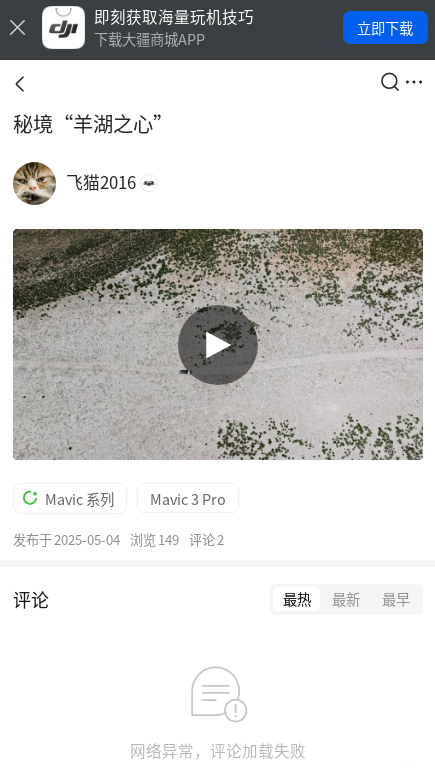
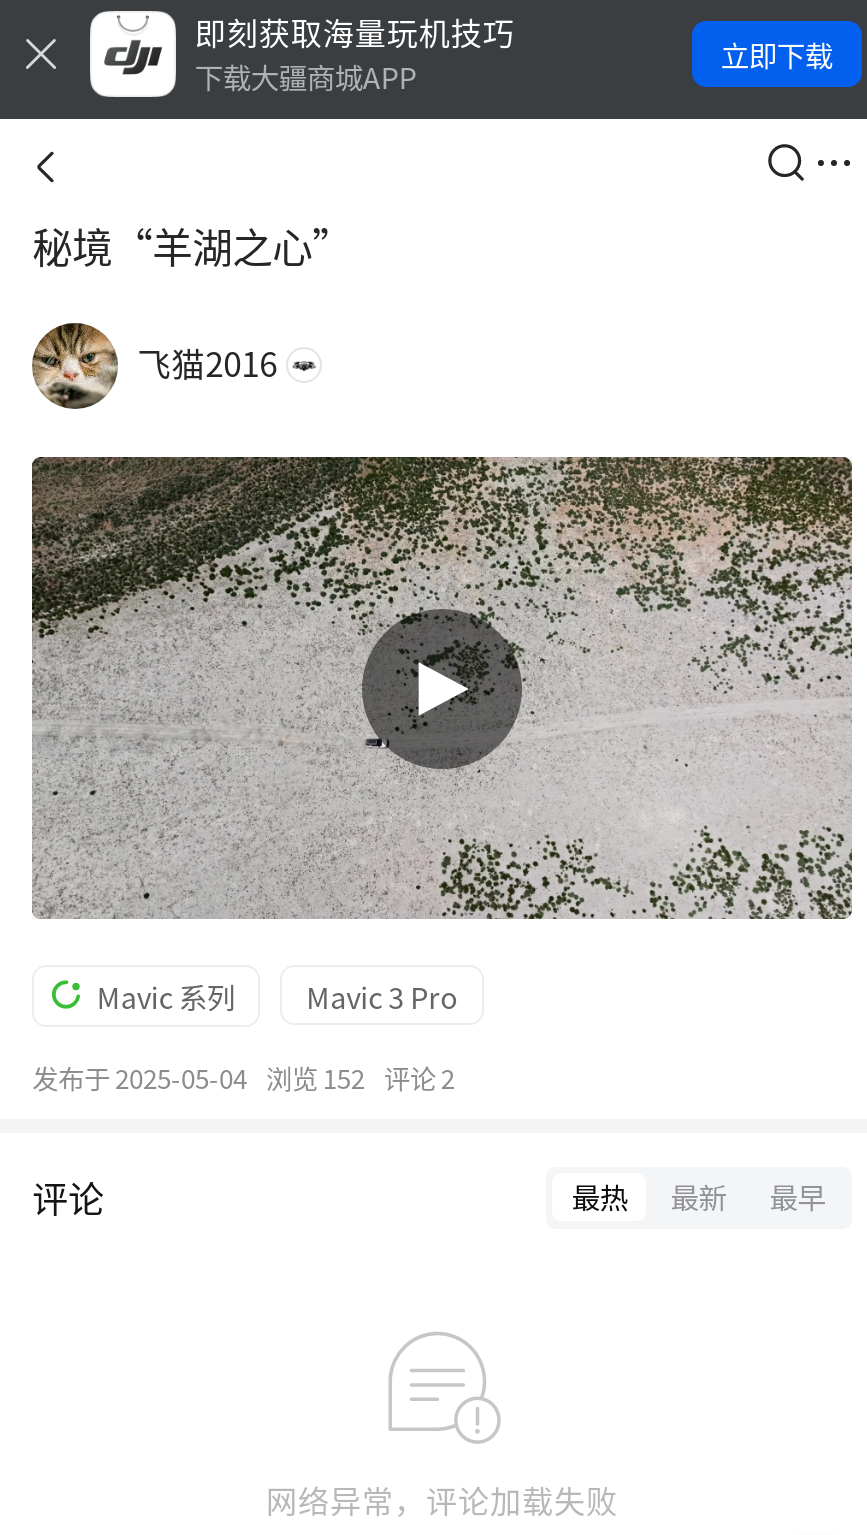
[13,530,224,549] 发布于 2025-05-04 浏览 149 评论 2 -> [32,1058,455,1096] 发布于 2025-05-04 浏览 152 评论 2

